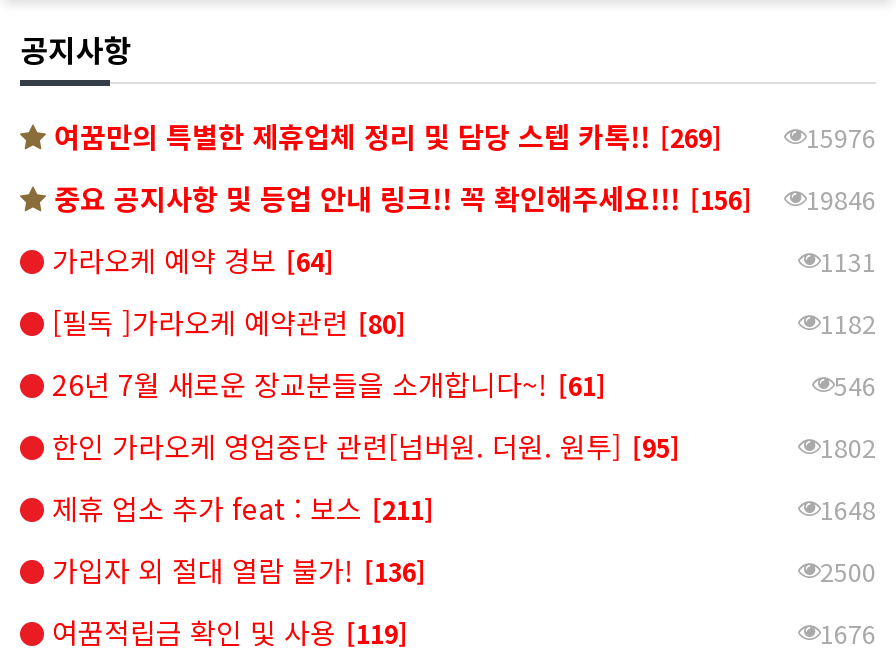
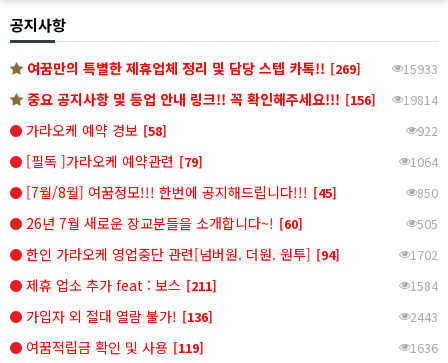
[806,117,876,155] 15976 -> [403,58,438,77] 15933
[52,179,876,466] 19846 | 가라오케 예약 경보 [64] | 1131 | [필독 ]가라오케 예약관련 [80] | 1182 | 26년 7월 새로운 장교분들을 소개합니다~! [61] | 546 | 한인 가라오케 영업중단 관련[넘버원. 더원. 원투] [95] | 1802 -> [26,89,438,264] 19814 | 가라오케 예약 경보 [58] | 922 | [필독 ]가라오케 예약관련 [79] | 1064 | [7월/8월] 여꿈정모!!! 한번에 공지해드립니다!!! [45] | 850 | 26년 7월 새로운 장교분들을 소개합니다~! [60] | 505 | 한인 가라오케 영업중단 관련[넘버원. 더원. 원투] [94] | 1702
[820,489,876,527] 1648 -> [410,275,438,294] 1584
[820,551,876,589] 2500 -> [410,306,438,325] 2443
[820,613,876,651] 1676 -> [410,337,438,356] 1636

